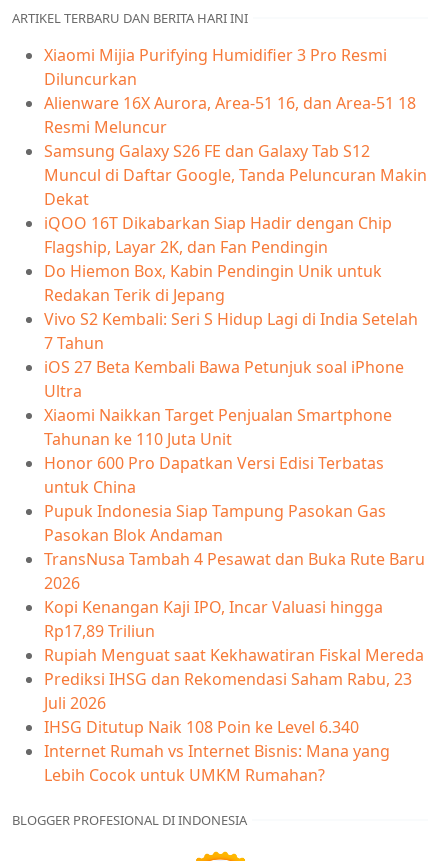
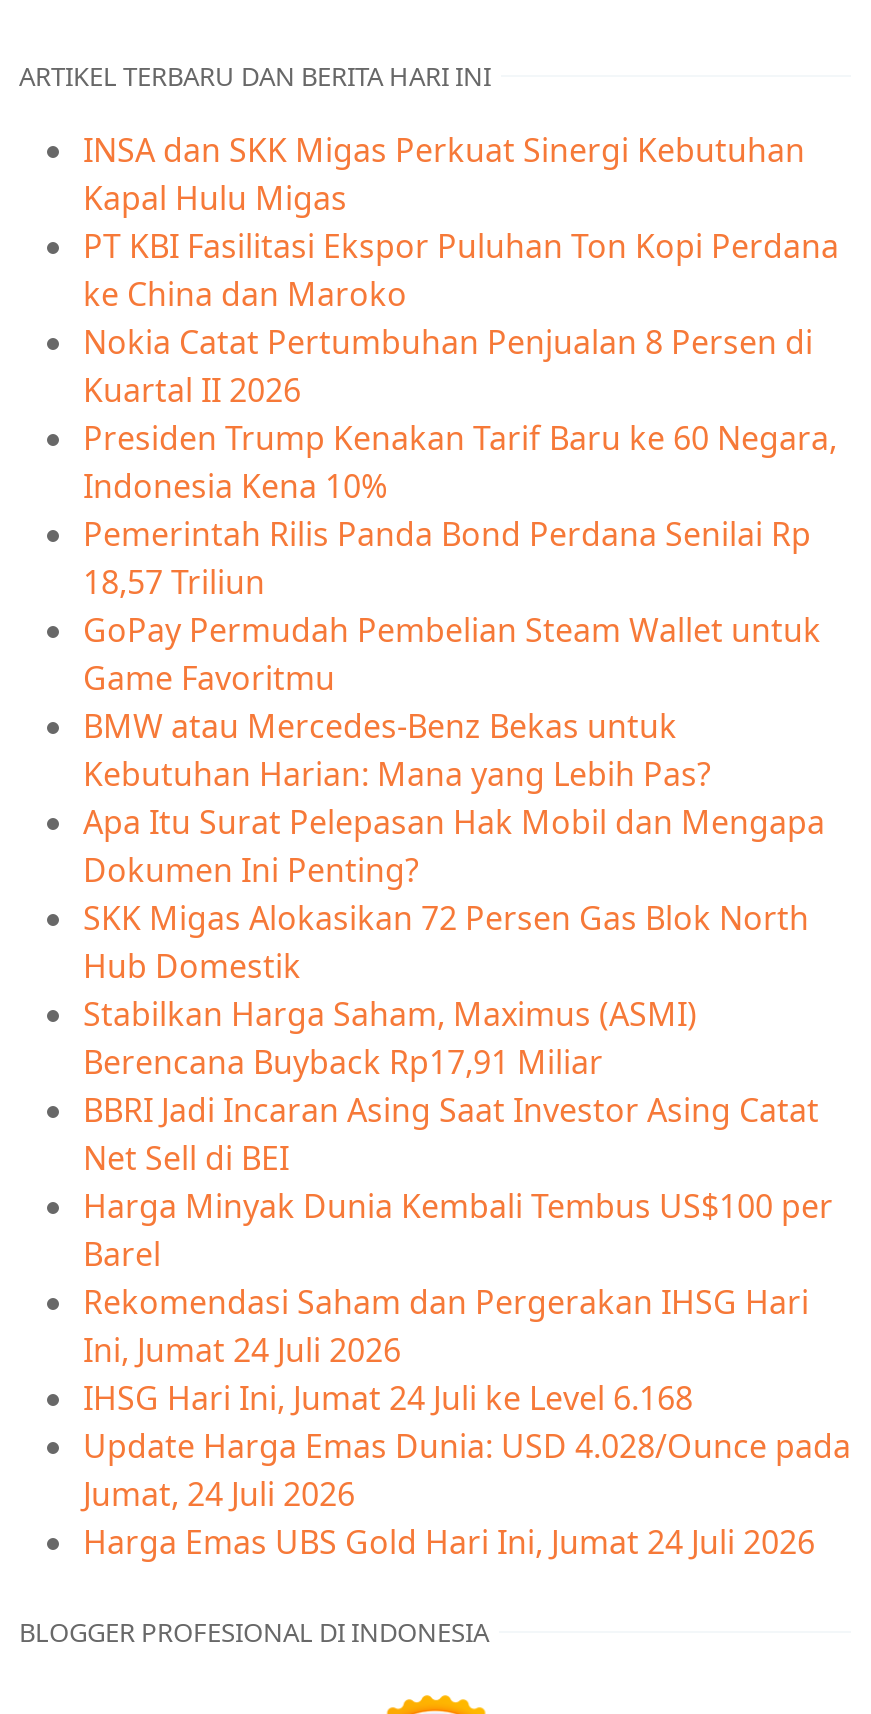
[44,44,427,786] Xiaomi Mijia Purifying Humidifier 3 Pro Resmi | Diluncurkan | Alienware 16X Aurora, Area-51 16, dan Area-51 18 | Resmi Meluncur | Samsung Galaxy S26 FE dan Galaxy Tab S12 | Muncul di Daftar Google, Tanda Peluncuran Makin | Dekat | iQOO 16T Dikabarkan Siap Hadir dengan Chip | Flagship, Layar 2K, dan Fan Pendingin | Do Hiemon Box, Kabin Pendingin Unik untuk | Redakan Terik di Jepang | Vivo S2 Kembali: Seri S Hidup Lagi di India Setelah | 7 Tahun | iOS 27 Beta Kembali Bawa Petunjuk soal iPhone | Ultra | Xiaomi Naikkan Target Penjualan Smartphone | Tahunan ke 110 Juta Unit | Honor 600 Pro Dapatkan Versi Edisi Terbatas | untuk China | Pupuk Indonesia Siap Tampung Pasokan Gas | Pasokan Blok Andaman | TransNusa Tambah 4 Pesawat dan Buka Rute Baru | 2026 | Kopi Kenangan Kaji IPO, Incar Valuasi hingga | Rp17,89 Triliun | Rupiah Menguat saat Kekhawatiran Fiskal Mereda | Prediksi IHSG dan Rekomendasi Saham Rabu, 23 | Juli 2026 | IHSG Ditutup Naik 108 Poin ke Level 6.340 | Internet Rumah vs Internet Bisnis: Mana yang | Lebih Cocok untuk UMKM Rumahan? -> [83,128,851,1564] INSA dan SKK Migas Perkuat Sinergi Kebutuhan | Kapal Hulu Migas | PT KBI Fasilitasi Ekspor Puluhan Ton Kopi Perdana | ke China dan Maroko | Nokia Catat Pertumbuhan Penjualan 8 Persen di | Kuartal II 2026 | Presiden Trump Kenakan Tarif Baru ke 60 Negara, | Indonesia Kena 10% | Pemerintah Rilis Panda Bond Perdana Senilai Rp | 18,57 Triliun | GoPay Permudah Pembelian Steam Wallet untuk | Game Favoritmu | BMW atau Mercedes-Benz Bekas untuk | Kebutuhan Harian: Mana yang Lebih Pas? | Apa Itu Surat Pelepasan Hak Mobil dan Mengapa | Dokumen Ini Penting? | SKK Migas Alokasikan 72 Persen Gas Blok North | Hub Domestik | Stabilkan Harga Saham, Maximus (ASMI) | Berencana Buyback Rp17,91 Miliar | BBRI Jadi Incaran Asing Saat Investor Asing Catat | Net Sell di BEI | Harga Minyak Dunia Kembali Tembus US$100 per | Barel | Rekomendasi Saham dan Pergerakan IHSG Hari | Ini, Jumat 24 Juli 2026 | IHSG Hari Ini, Jumat 24 Juli ke Level 6.168 | Update Harga Emas Dunia: USD 4.028/Ounce pada | Jumat, 24 Juli 2026 | Harga Emas UBS Gold Hari Ini, Jumat 24 Juli 2026

